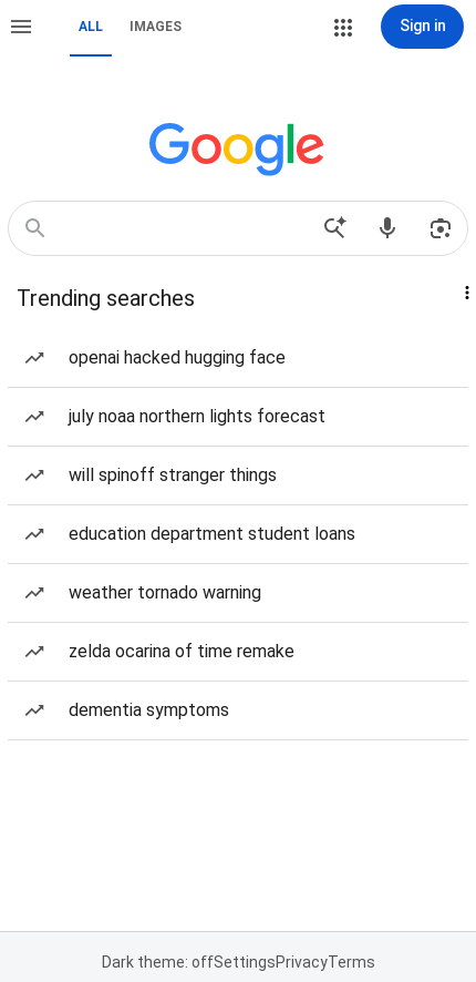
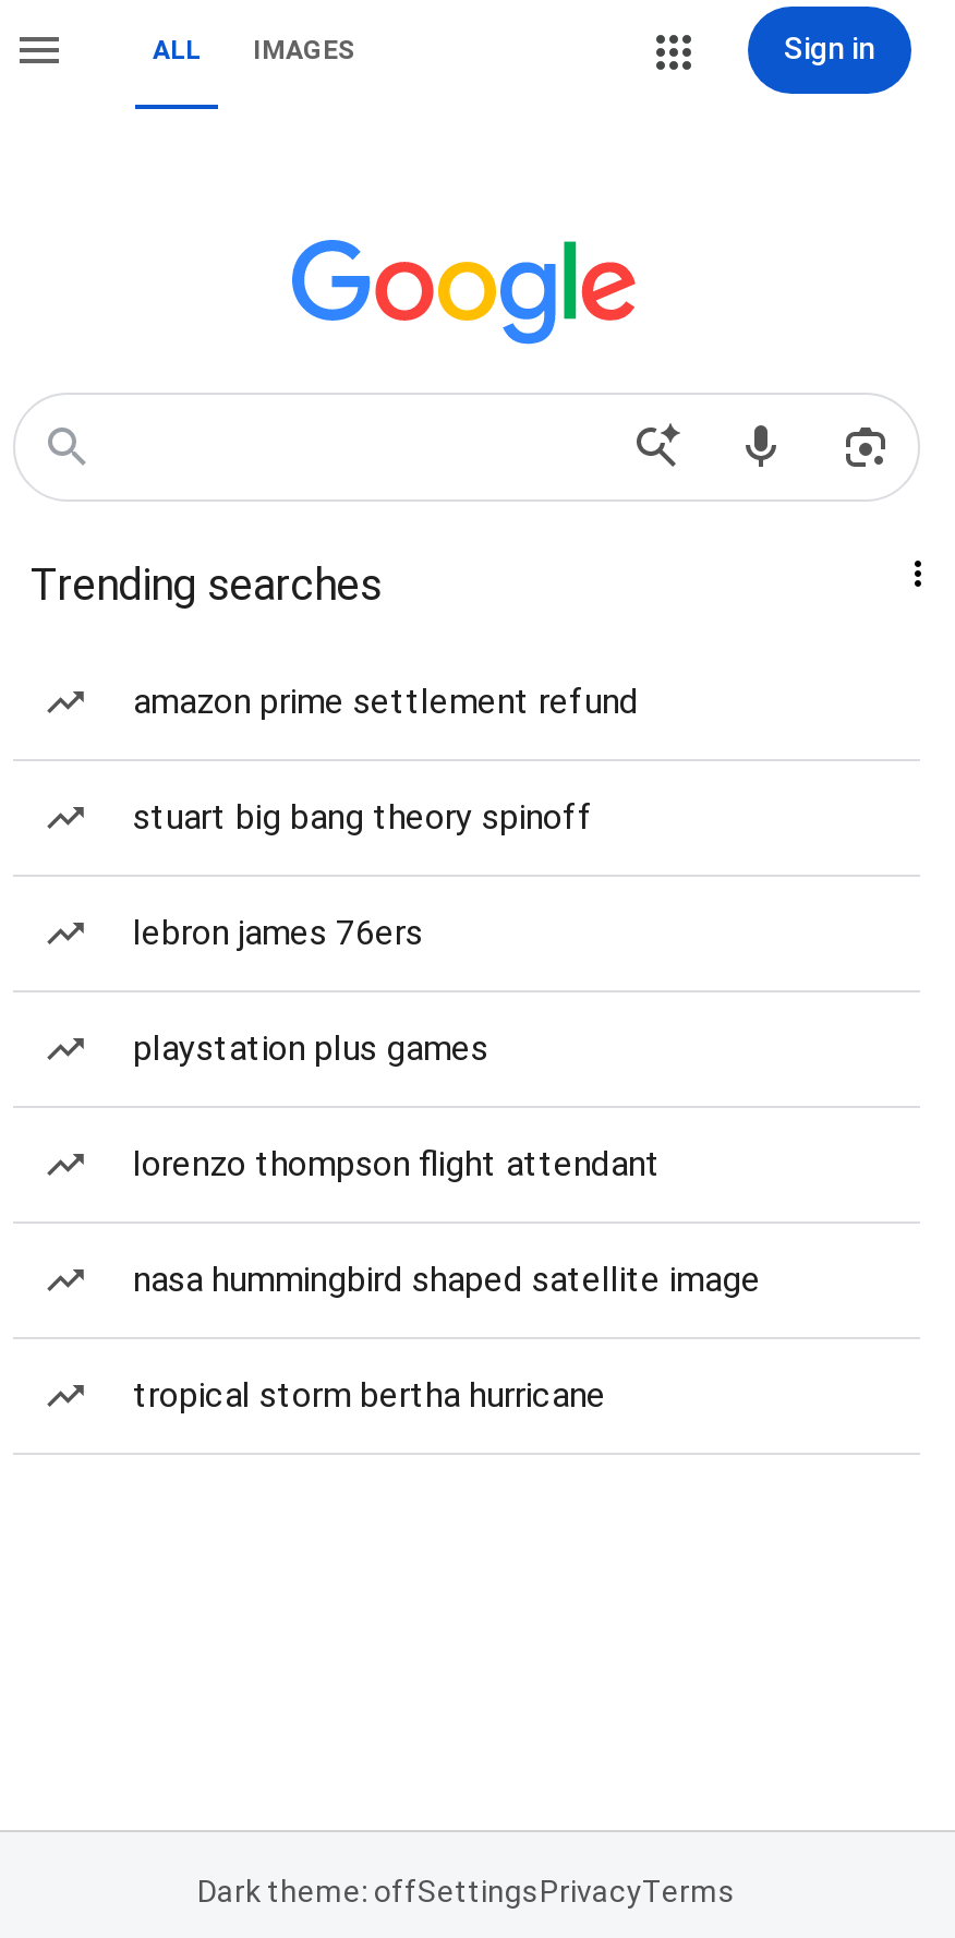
[69,347,286,368] openai hacked hugging face -> [133,681,639,722] amazon prime settlement refund
[69,406,325,427] july noaa northern lights forecast -> [133,796,593,838] stuart big bang theory spinoff
[69,464,277,485] will spinoff stranger things -> [133,912,423,953] lebron james 76ers
[69,523,355,544] education department student loans -> [133,1027,488,1069] playstation plus games
[69,582,261,603] weather tornado warning -> [133,1143,661,1184] lorenzo thompson flight attendant
[69,641,294,662] zelda ocarina of time remake -> [133,1259,761,1300] nasa hummingbird shaped satellite image
[69,699,229,720] dementia symptoms -> [133,1374,606,1416] tropical storm bertha hurricane

